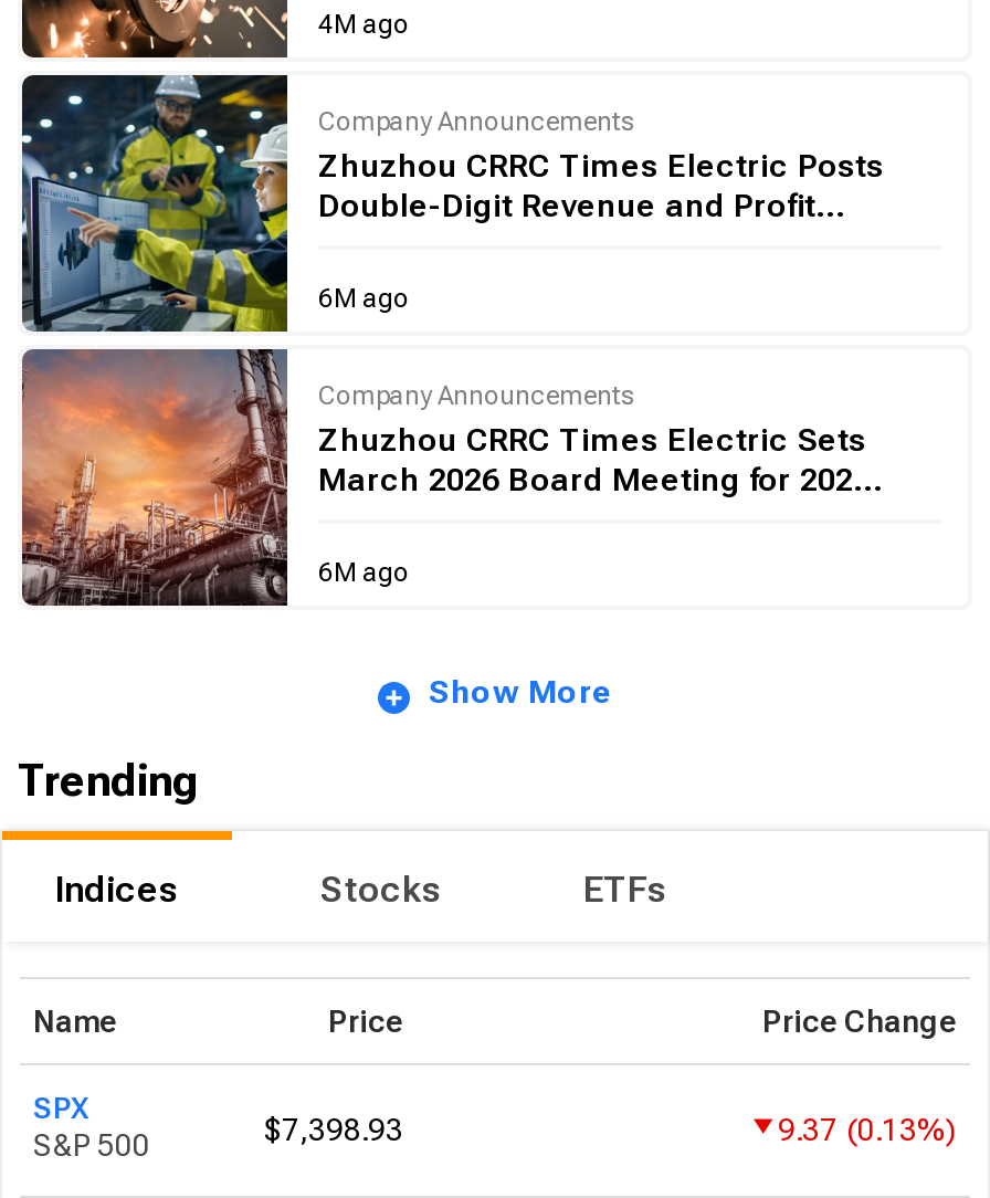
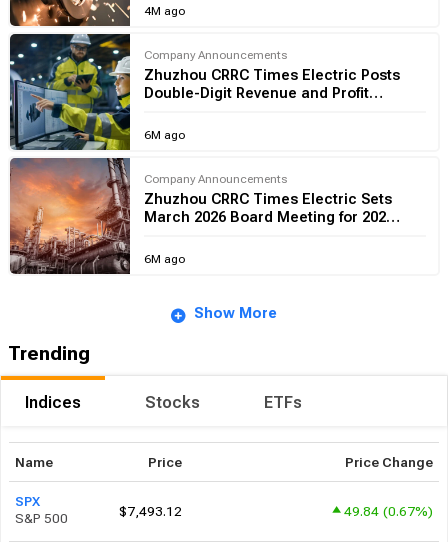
[264,1112,403,1147] $7,398.93 -> [119,503,182,519] $7,493.12
[778,1111,957,1146] 9.37 (0.13%) -> [344,503,433,519] 49.84 (0.67%)

